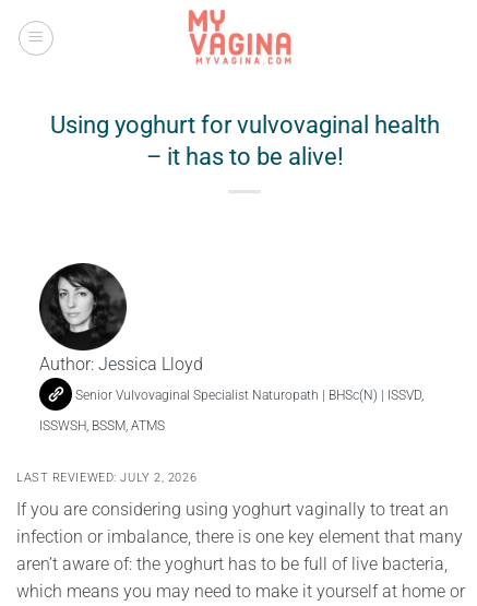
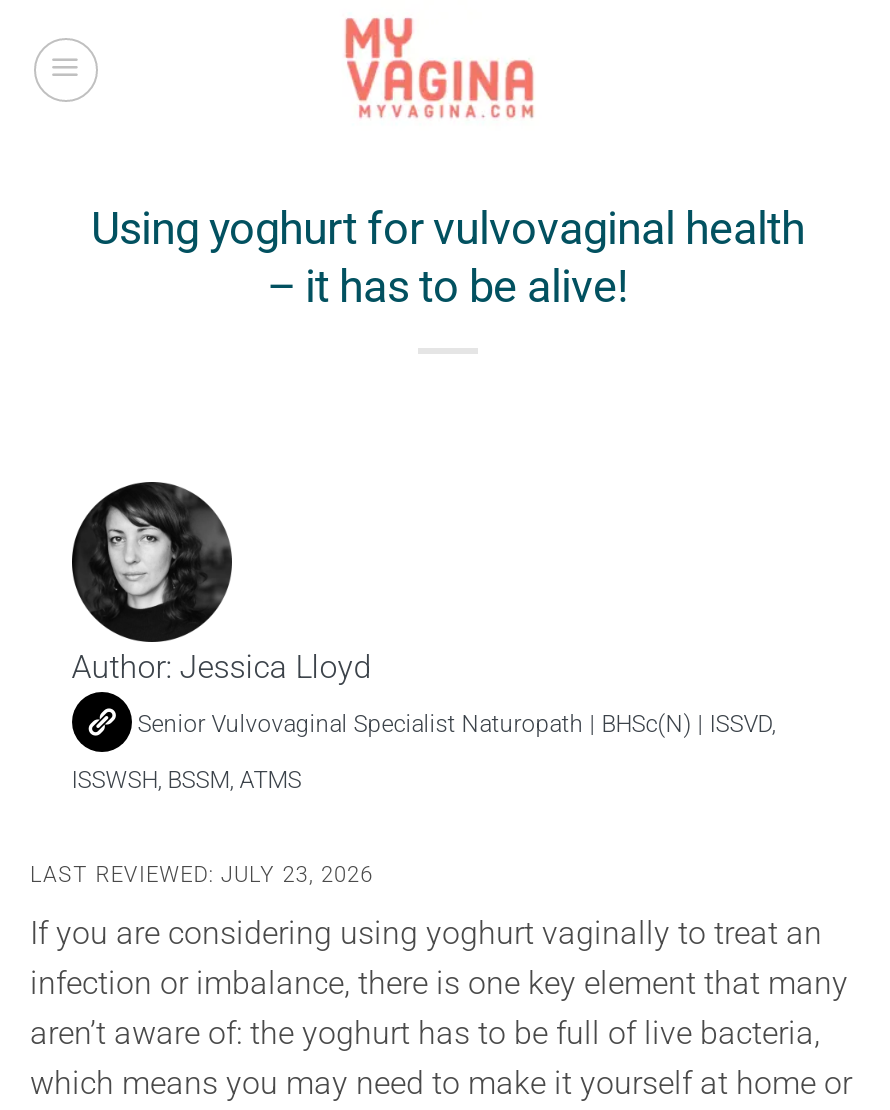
[16,471,197,485] LAST REVIEWED: JULY 2, 2026 -> [30,863,373,889] LAST REVIEWED: JULY 23, 2026

